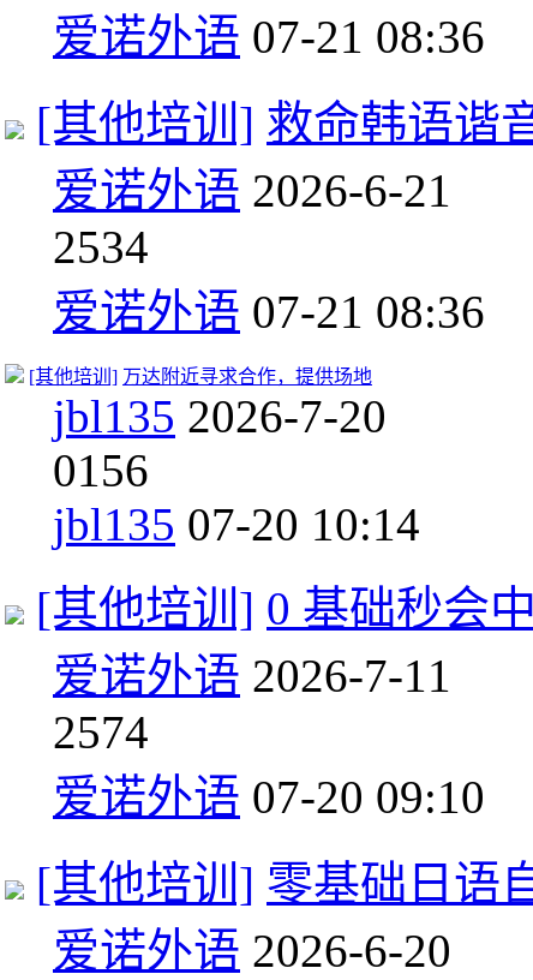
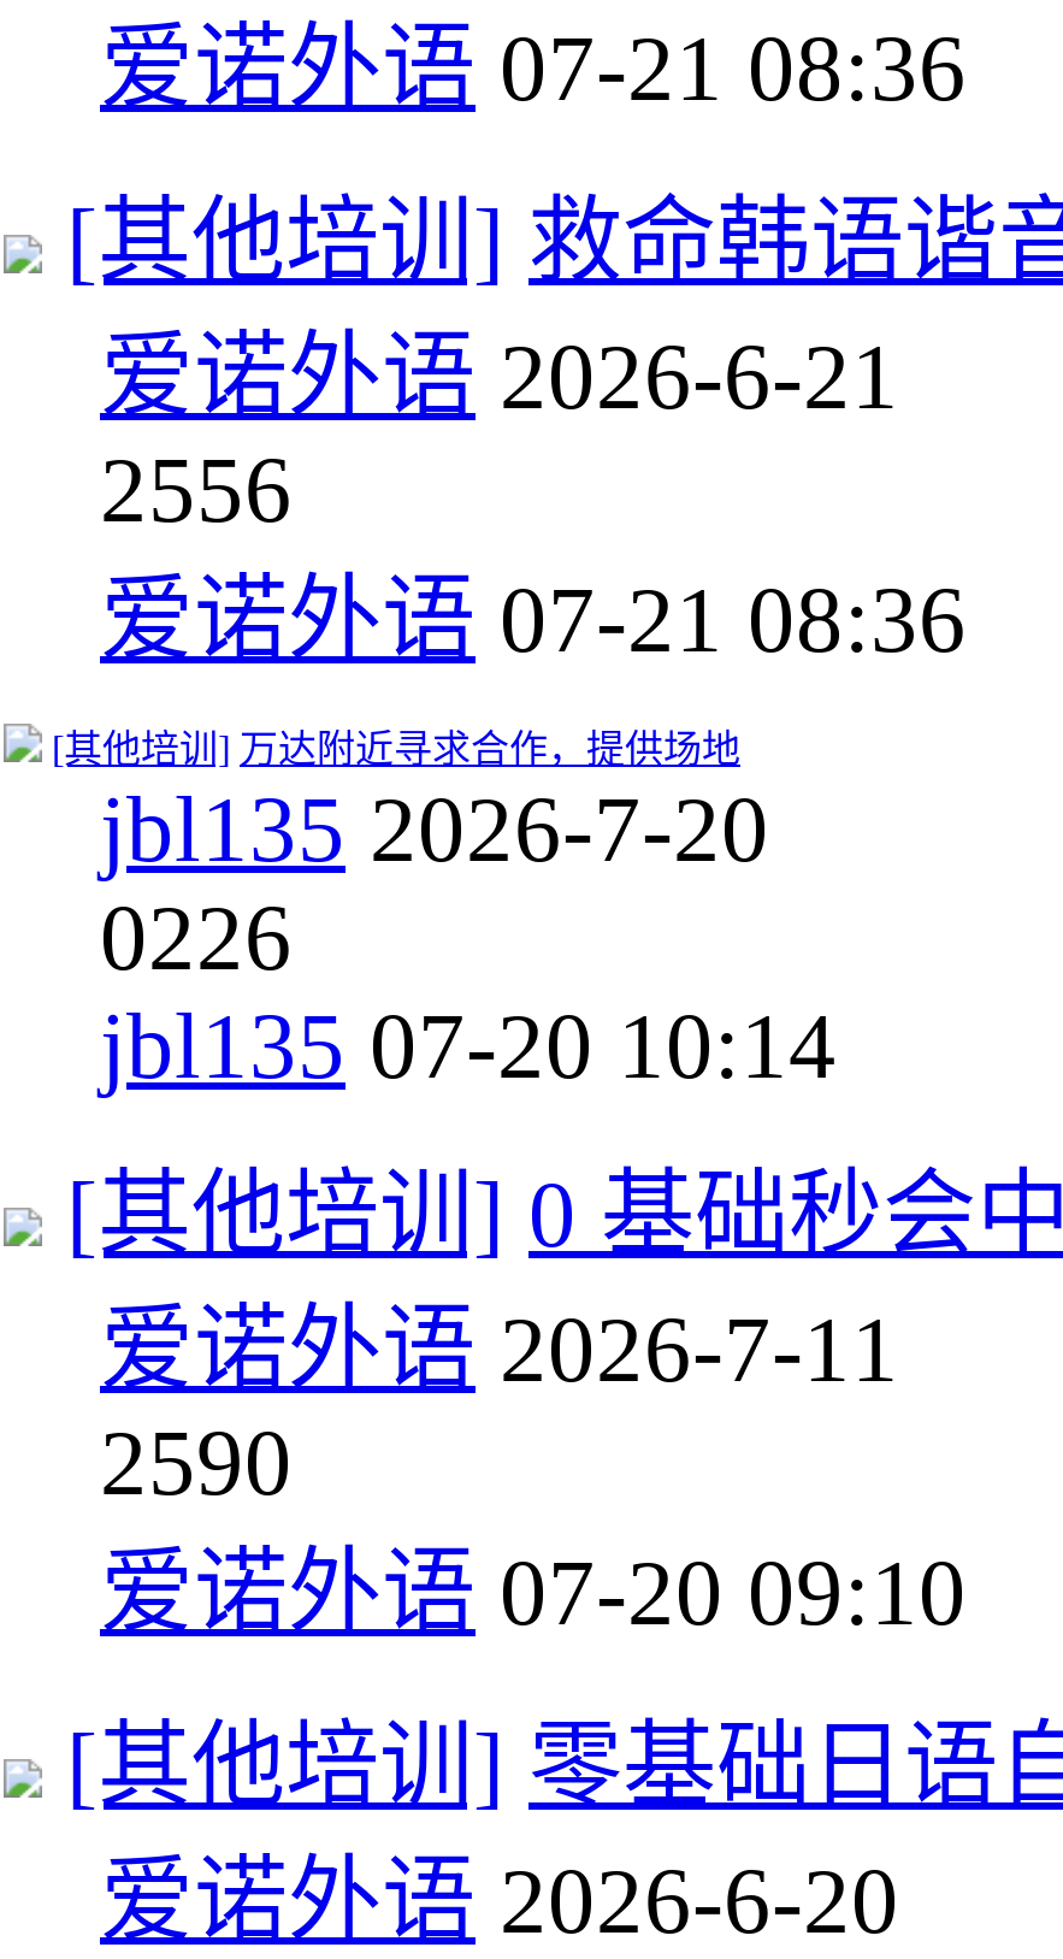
[53,221,149,273] 2534 -> [100,437,293,540] 2556
[53,444,149,496] 0156 -> [100,885,293,988] 0226
[53,706,149,758] 2574 -> [100,1410,293,1513] 2590

